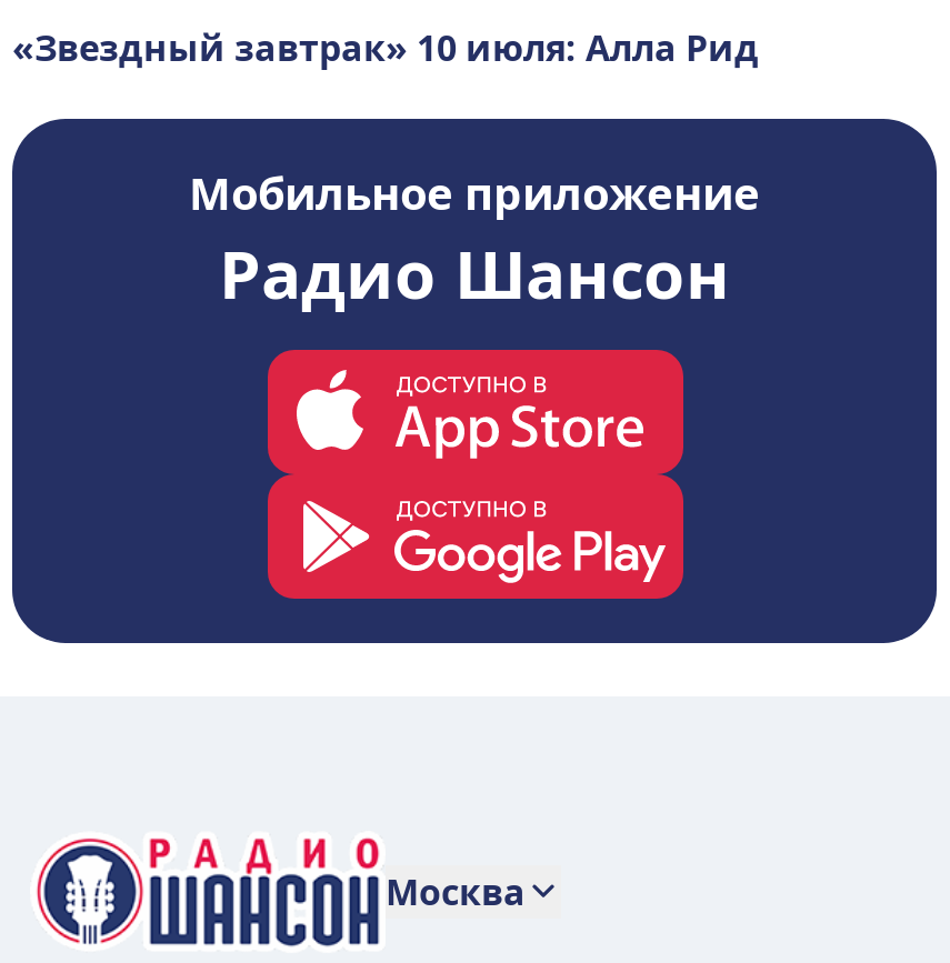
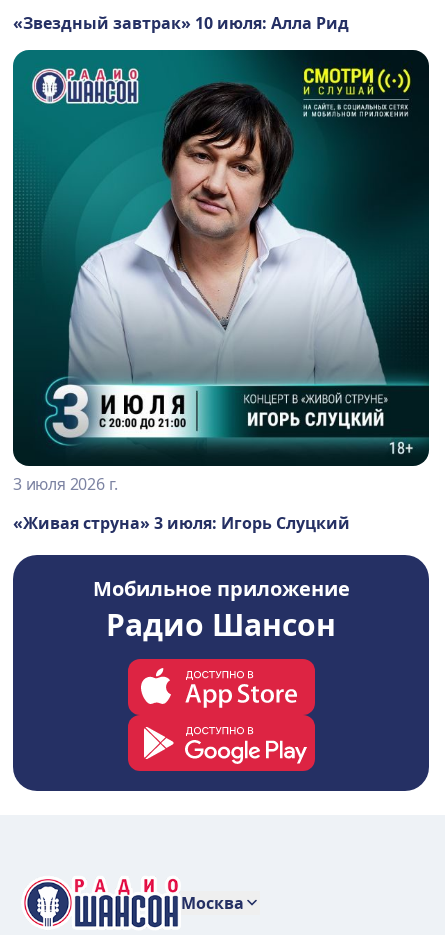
none -> [12,49,430,534] [image] | 3 июля 2026 г. | «Живая струна» 3 июля: Игорь Слуцкий

